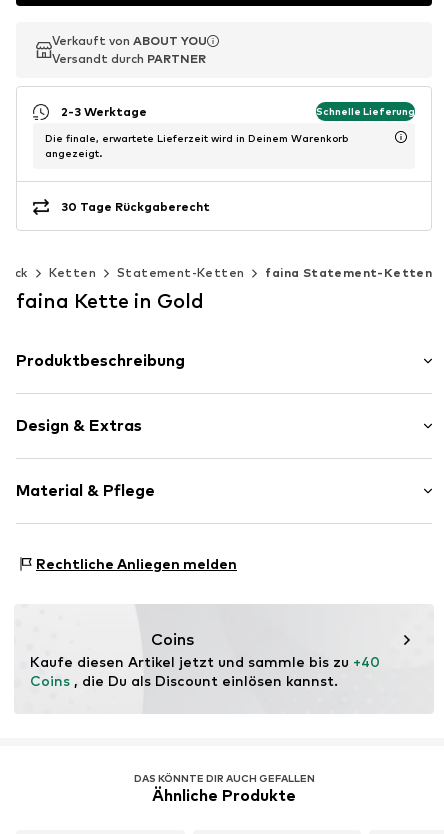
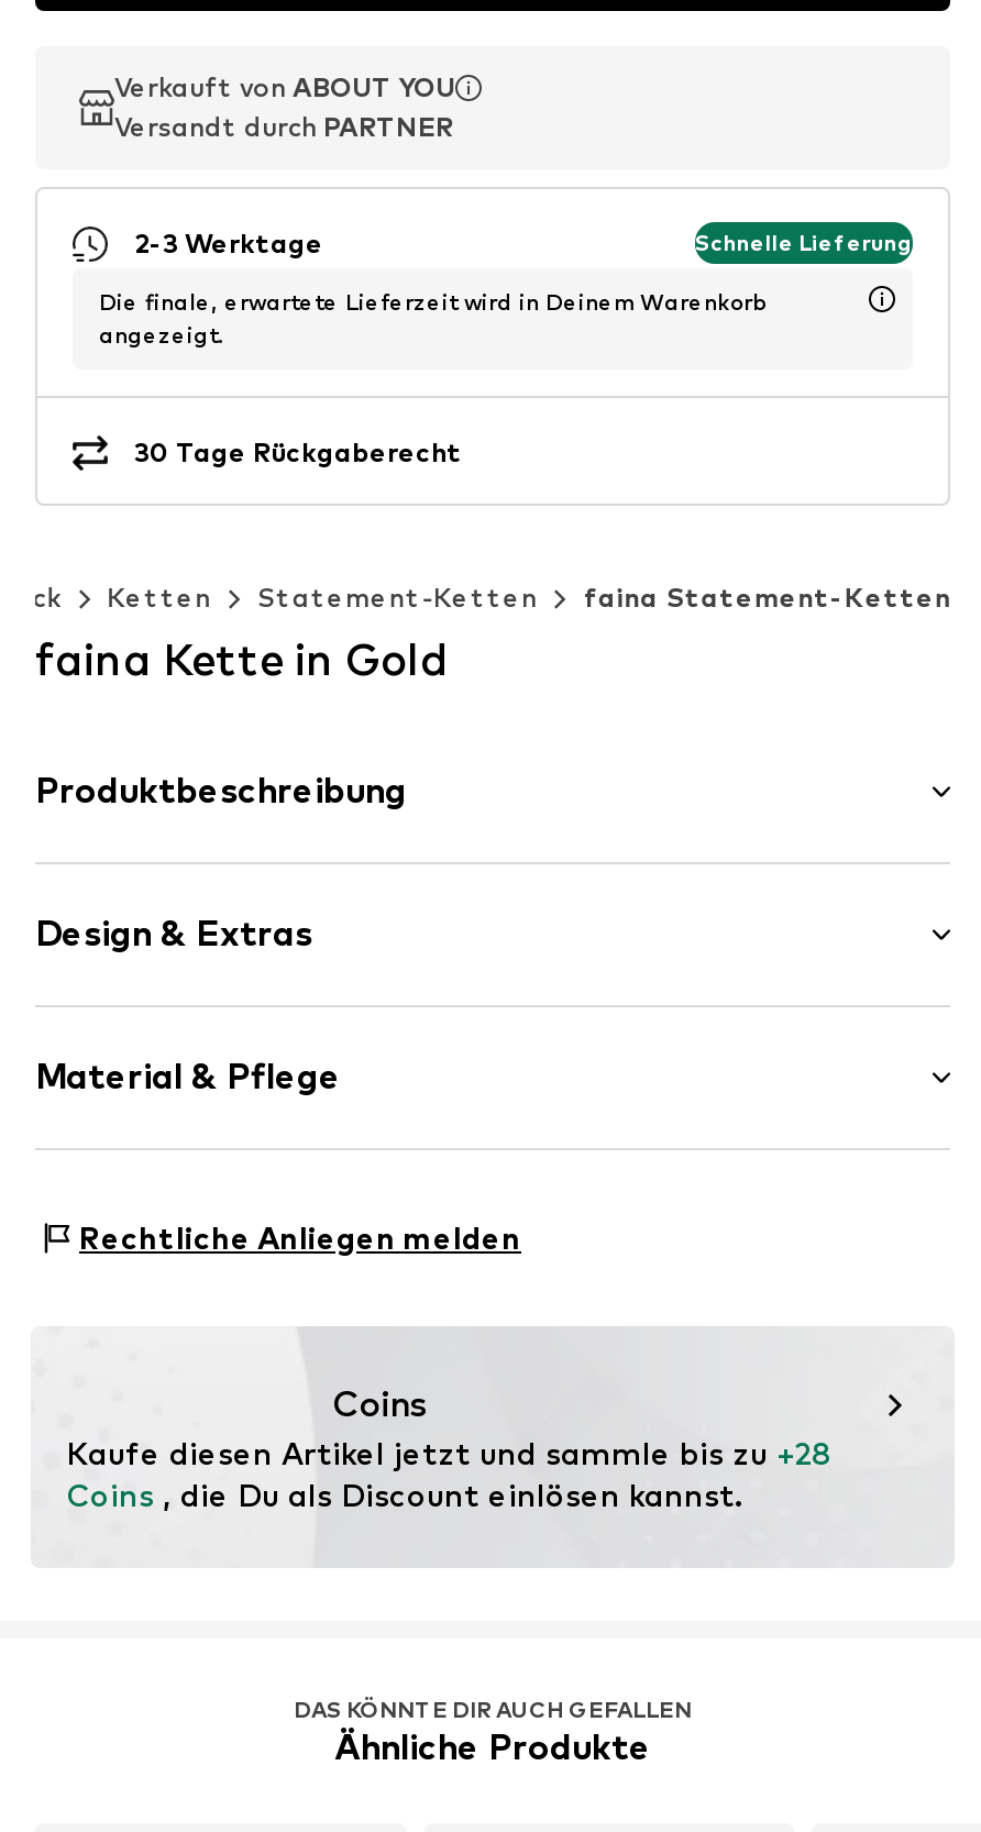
[30,653,380,670] Kaufe diesen Artikel jetzt und sammle bis zu +40 -> [66,1435,831,1472] Kaufe diesen Artikel jetzt und sammle bis zu +28

